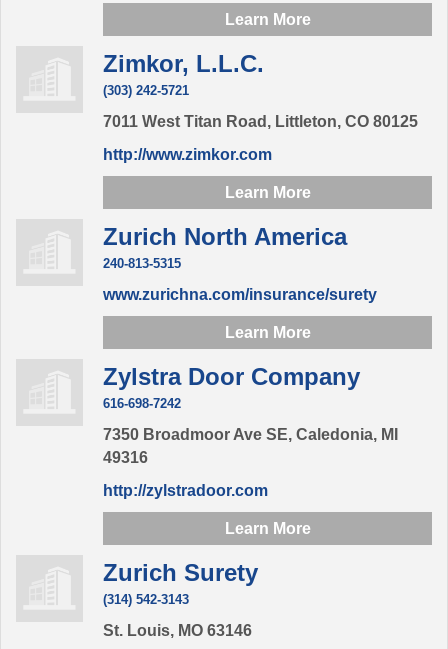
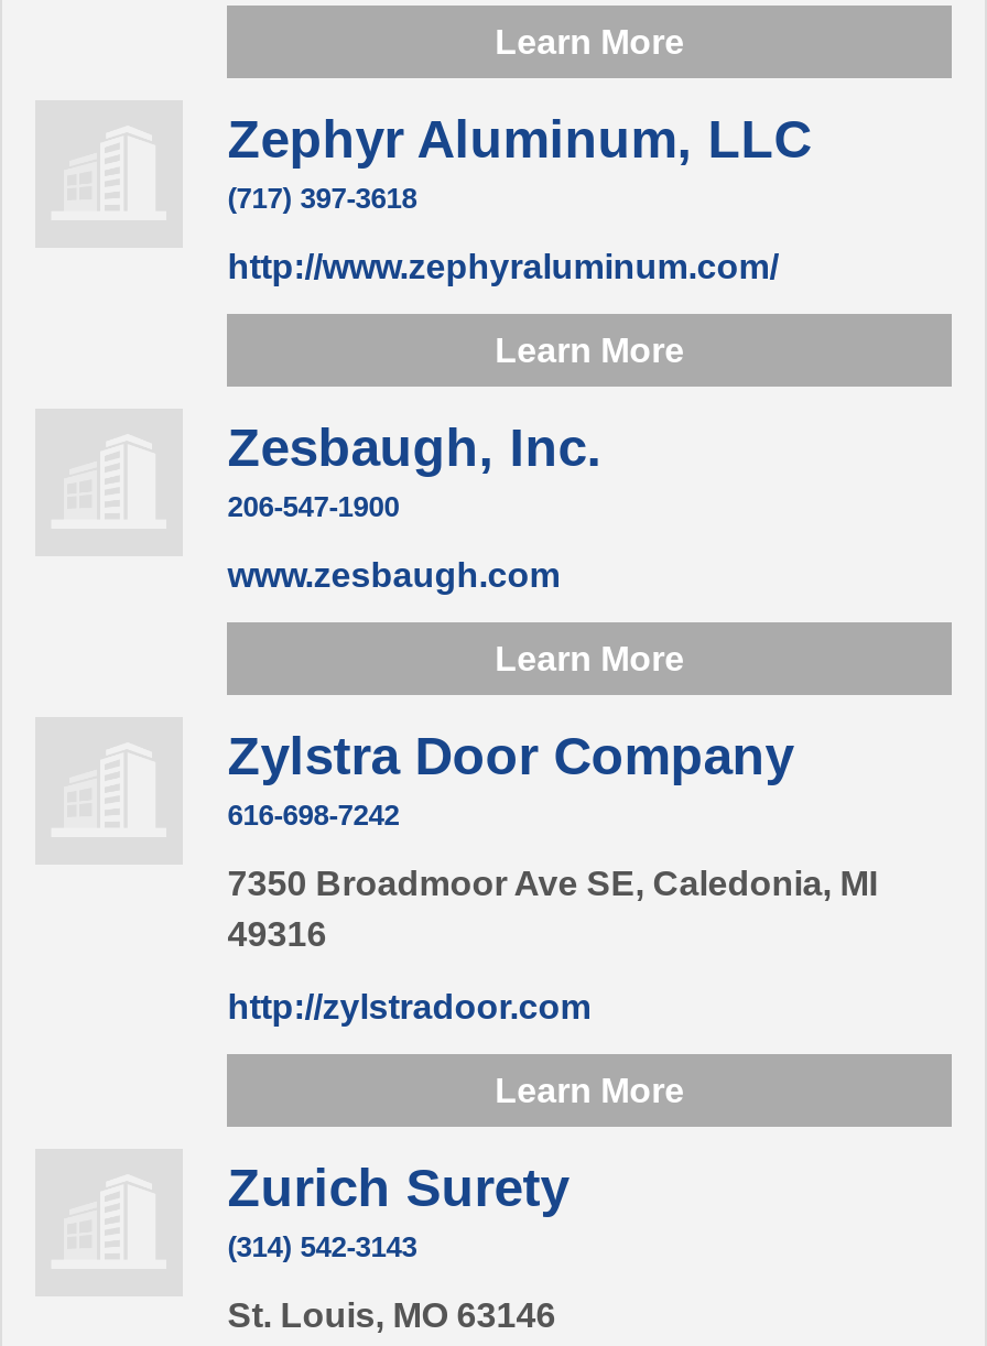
[103,49,418,162] Zimkor, L.L.C. | (303) 242-5721 | 7011 West Titan Road, Littleton, CO 80125 | http://www.zimkor.com -> [227,108,811,284] Zephyr Aluminum, LLC | (717) 397-3618 | http://www.zephyraluminum.com/
[103,222,347,270] Zurich North America | 240-813-5315 -> [227,416,602,522] Zesbaugh, Inc. | 206-547-1900
[103,285,377,302] www.zurichna.com/insurance/surety -> [227,555,560,593] www.zesbaugh.com

